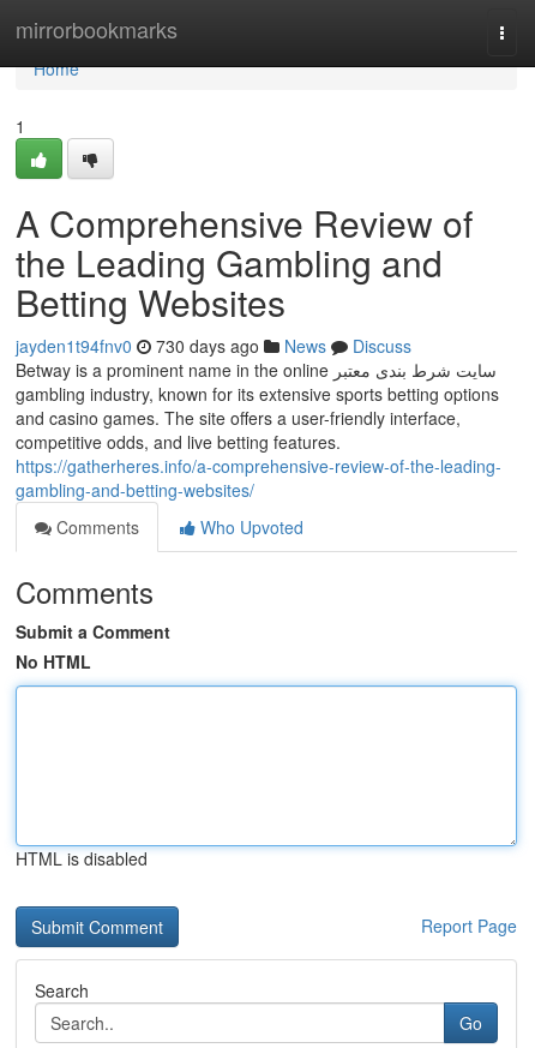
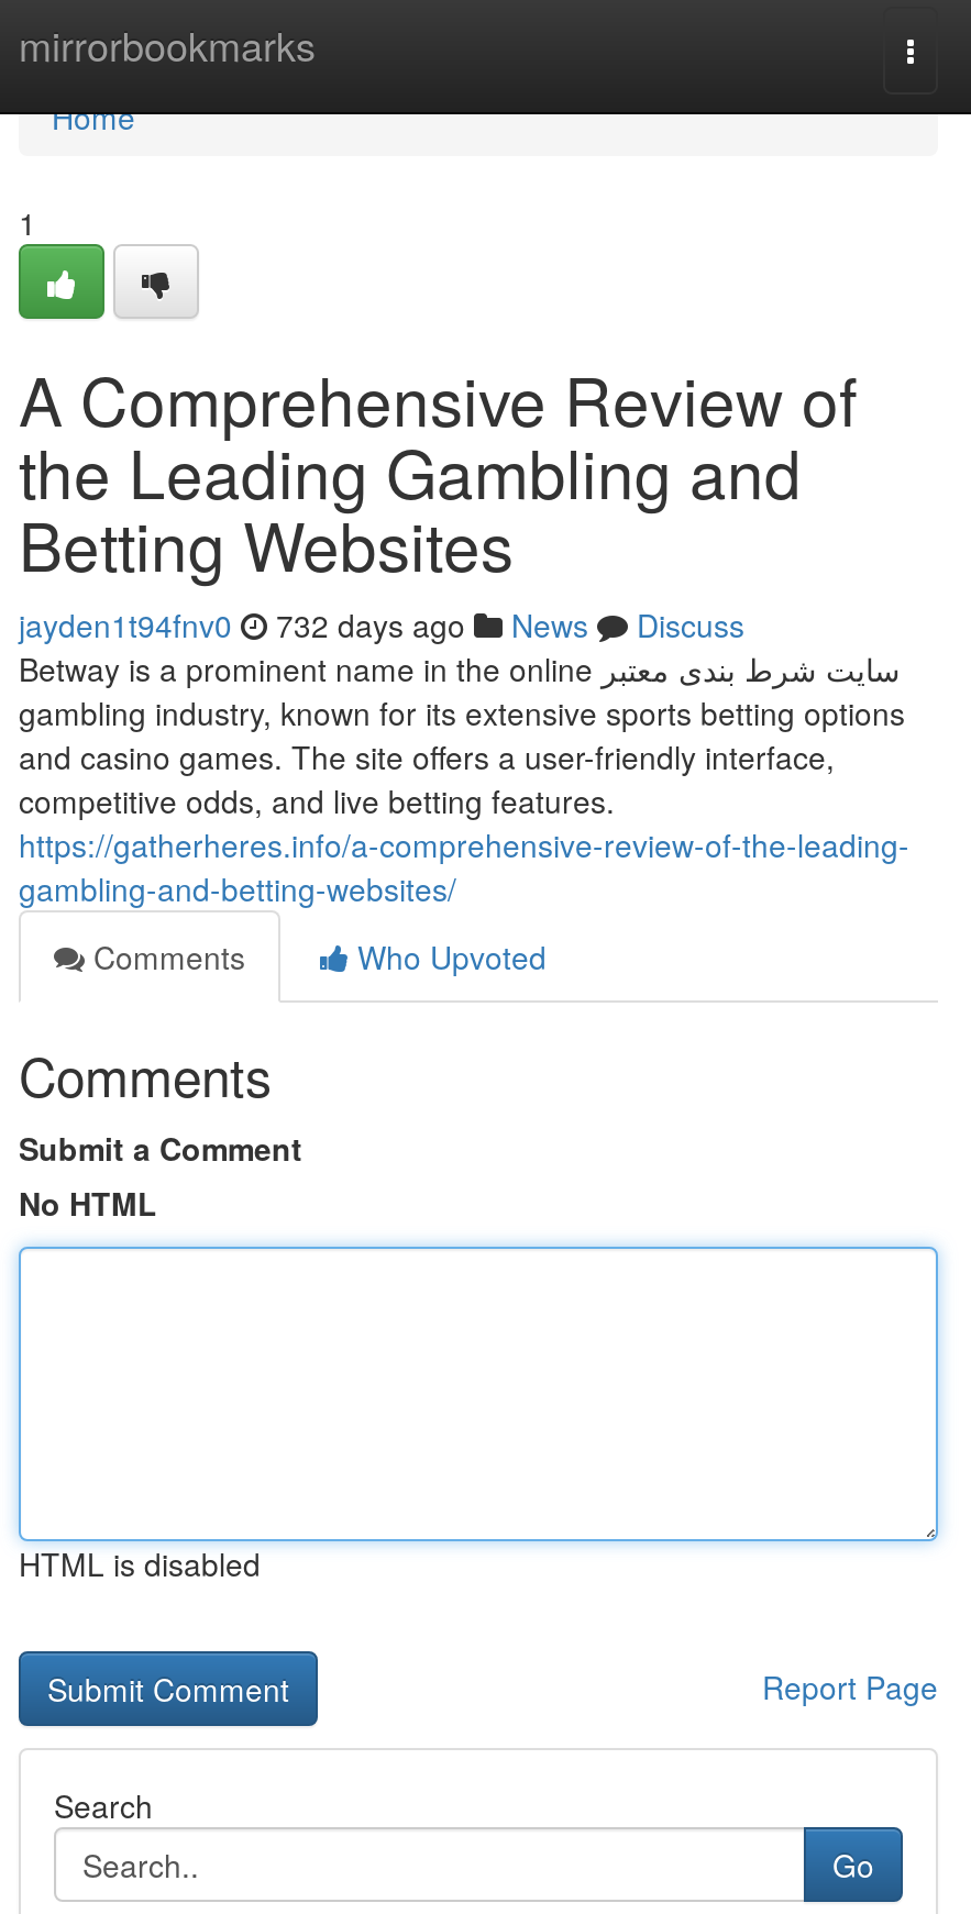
[16,334,411,358] jayden1t94fnv0 730 days ago News Discuss -> [19,602,744,646] jayden1t94fnv0 732 days ago News Discuss

